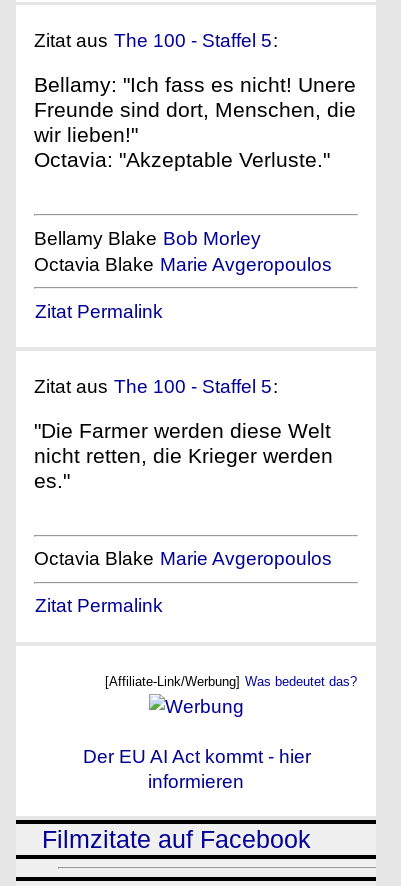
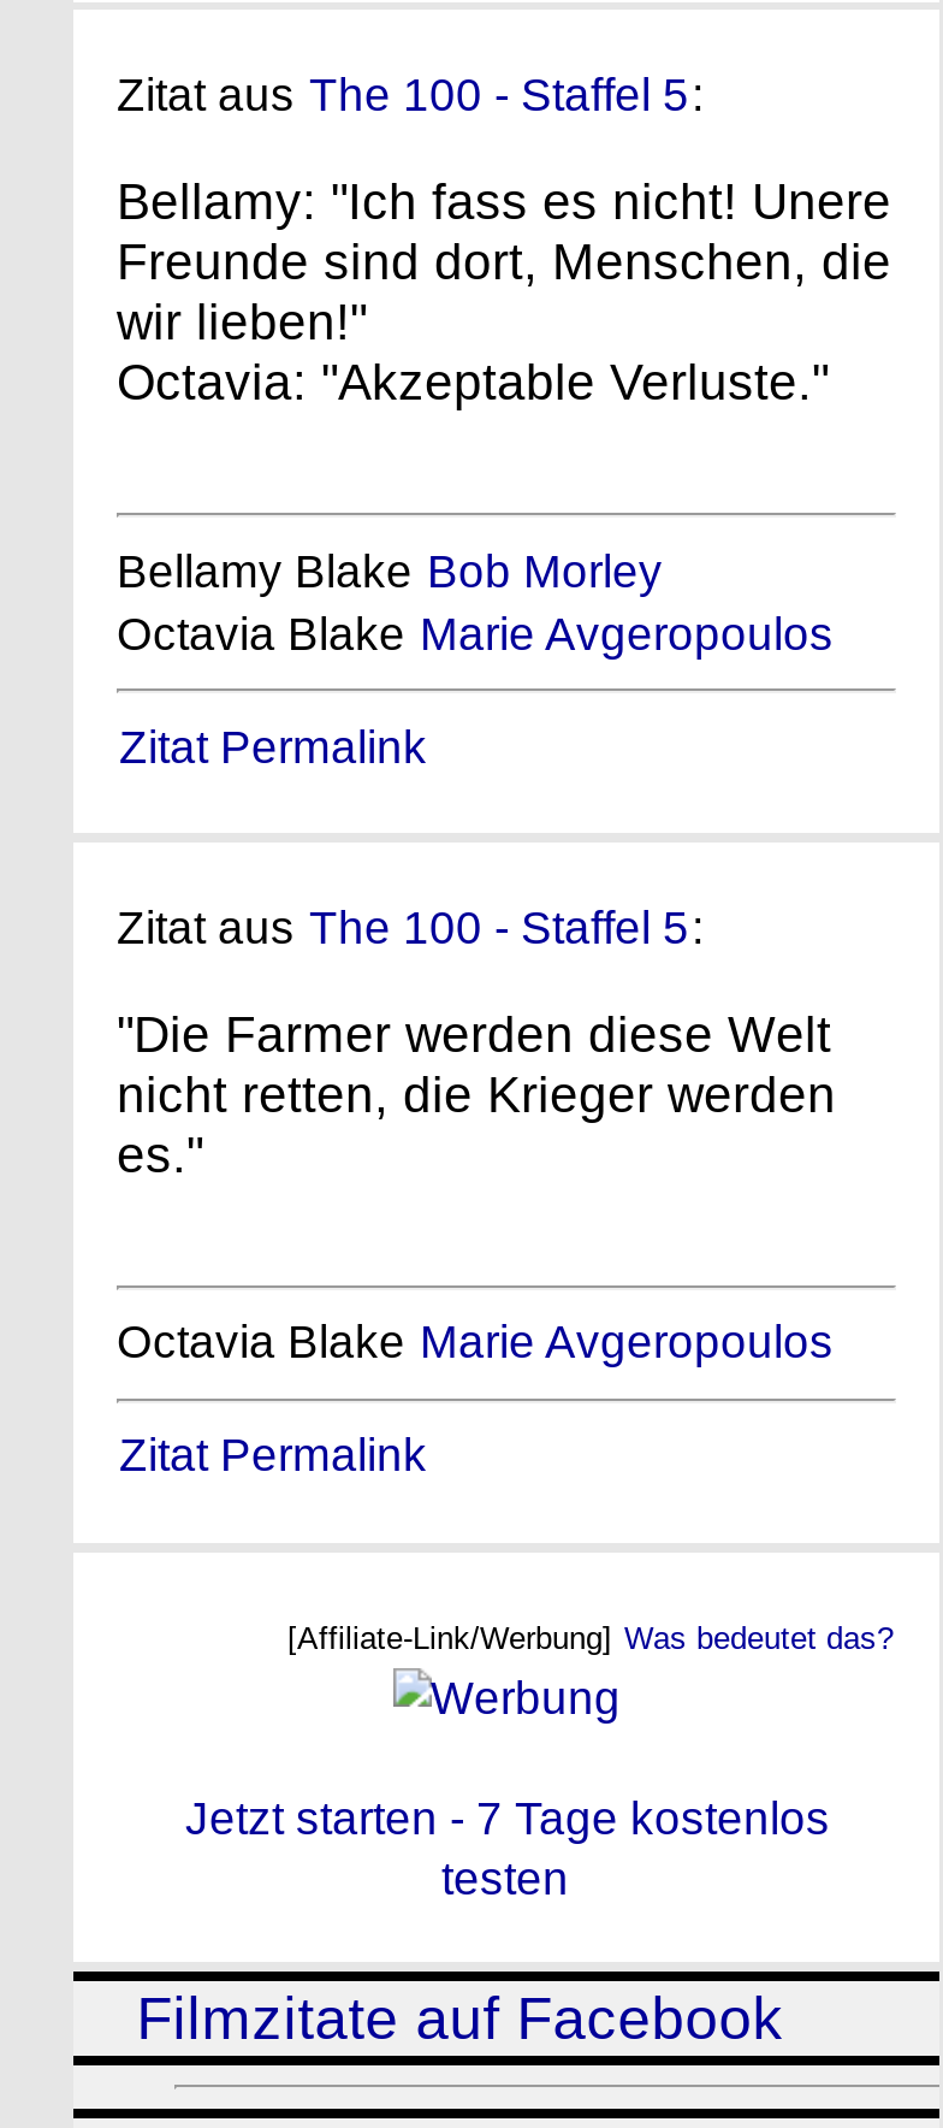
[82,746,310,792] Der EU AI Act kommt - hier | informieren -> [185,1792,830,1903] Jetzt starten - 7 Tage kostenlos | testen

